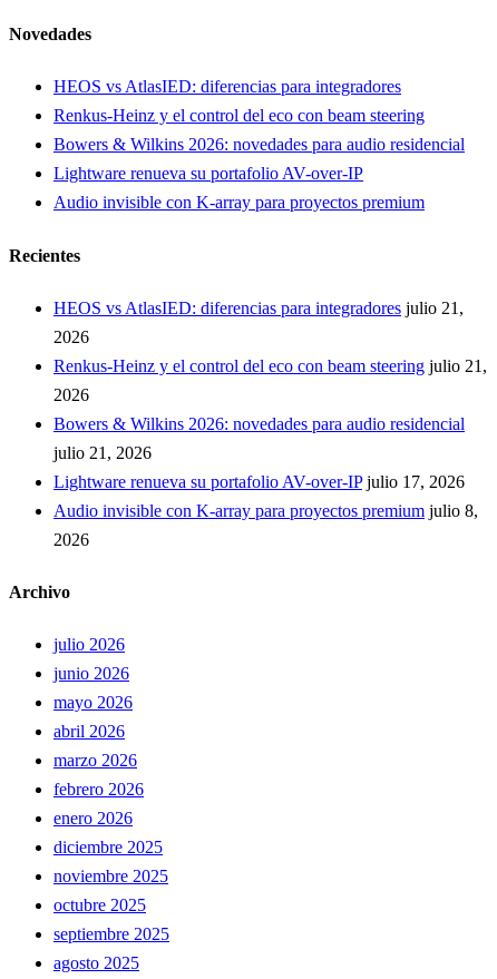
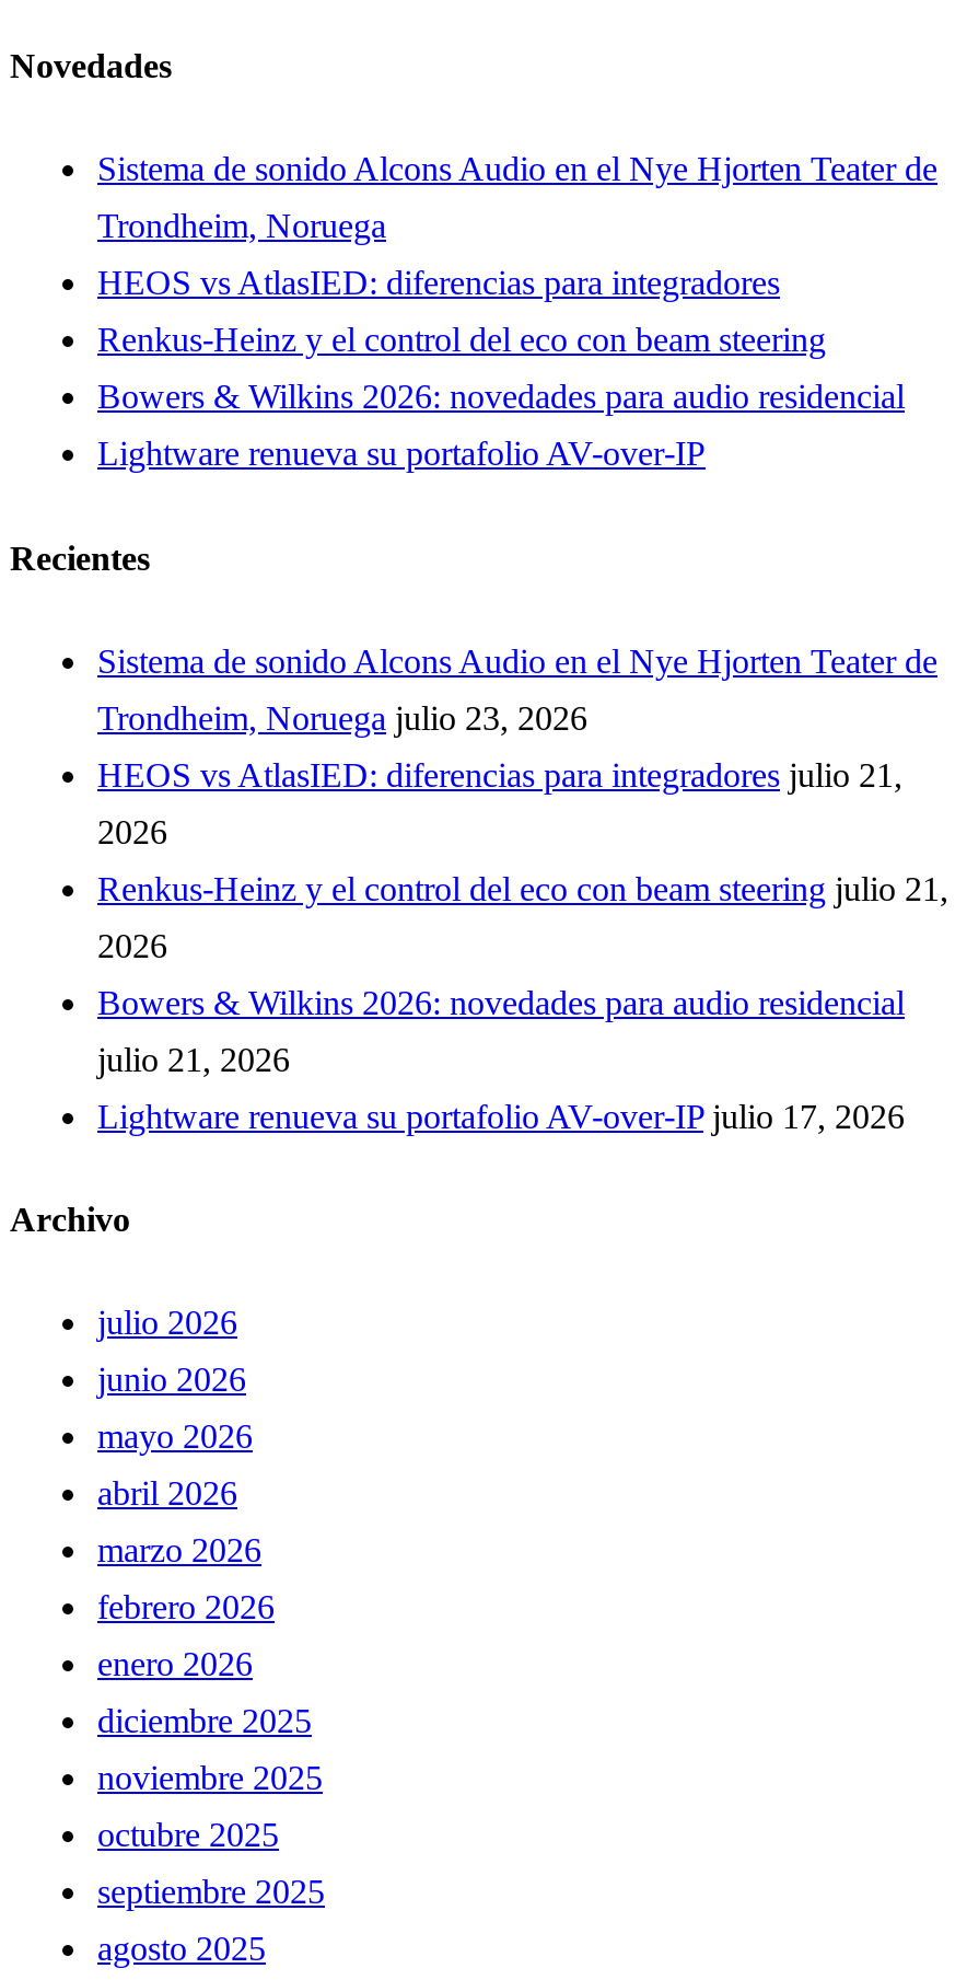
none -> [97,151,937,245] Sistema de sonido Alcons Audio en el Nye Hjorten Teater de | Trondheim, Noruega
moved [53,77,465,183] -> [97,265,905,473]: HEOS vs AtlasIED: diferencias para integradores | Renkus-Heinz y el control del eco con beam steering | Bowers & Wilkins 2026: novedades para audio residencial | Lightware renueva su portafolio AV-over-IP
[53,193,425,212] Audio invisible con K-array para proyectos premium -> none
none -> [97,642,937,736] Sistema de sonido Alcons Audio en el Nye Hjorten Teater de | Trondheim, Noruega julio 23, 2026
moved [53,298,487,491] -> [97,756,948,1135]: HEOS vs AtlasIED: diferencias para integradores julio 21, | 2026 | Renkus-Heinz y el control del eco con beam steering julio 21, | 2026 | Bowers & Wilkins 2026: novedades para audio residencial | julio 21, 2026 | Lightware renueva su portafolio AV-over-IP julio 17, 2026
[53,501,478,549] Audio invisible con K-array para proyectos premium julio 8, | 2026 -> none

